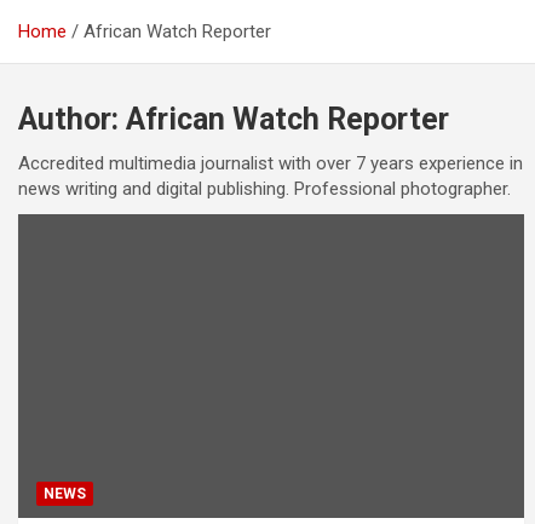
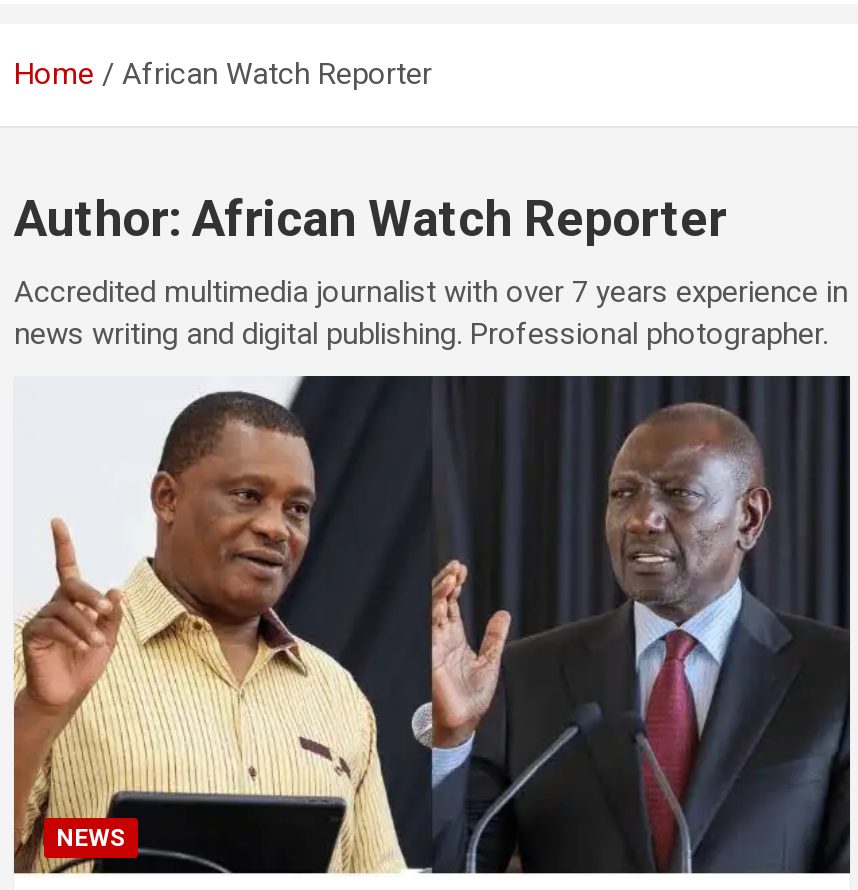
none -> [14,376,848,878] [image]

